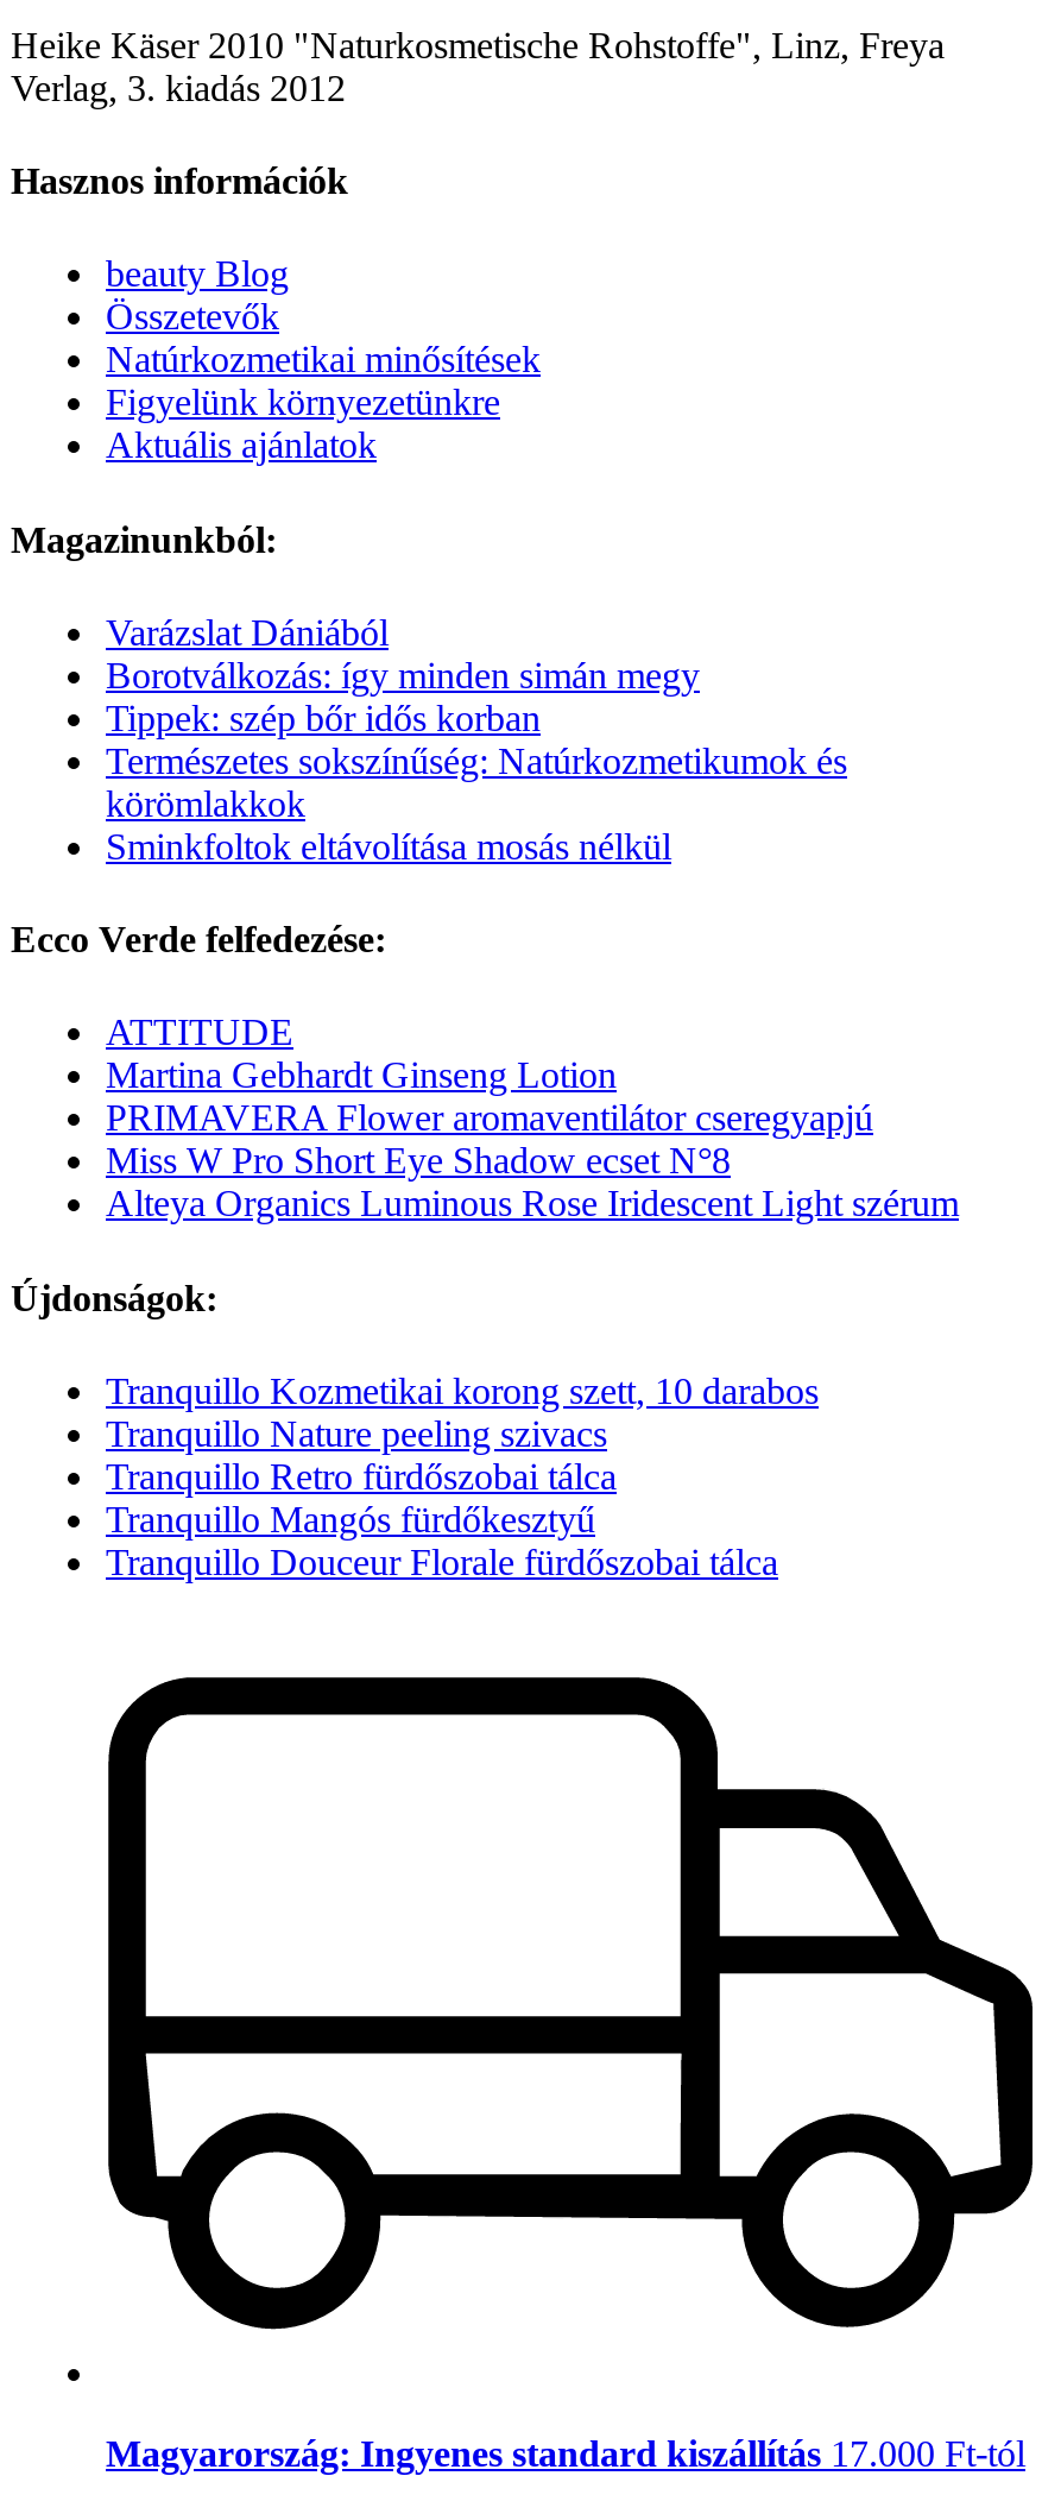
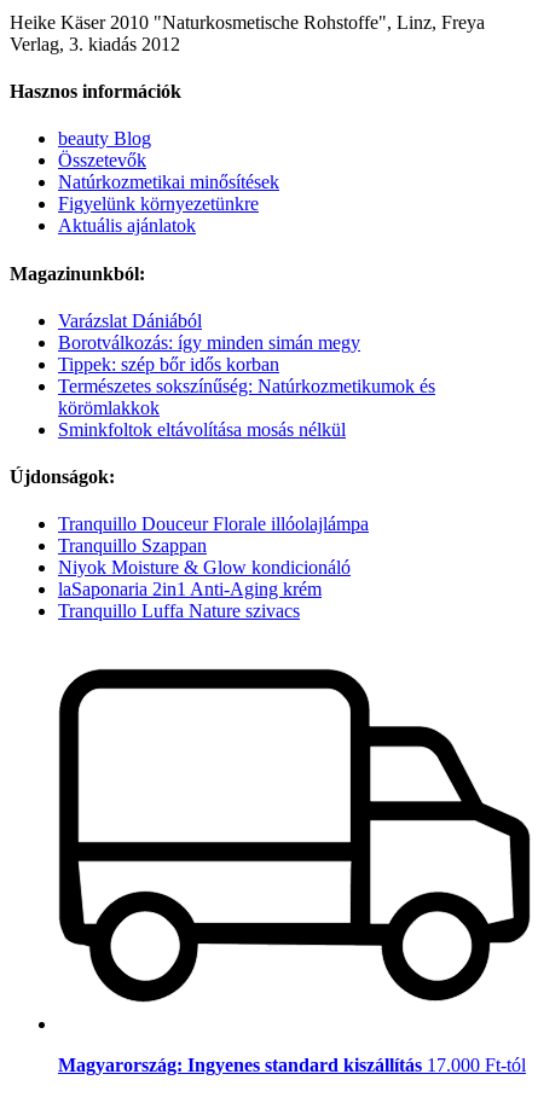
[11,919,959,1224] Ecco Verde felfedezése: | ATTITUDE | Martina Gebhardt Ginseng Lotion | PRIMAVERA Flower aromaventilátor cseregyapjú | Miss W Pro Short Eye Shadow ecset N°8 | Alteya Organics Luminous Rose Iridescent Light szérum -> none
[106,1371,819,1582] Tranquillo Kozmetikai korong szett, 10 darabos | Tranquillo Nature peeling szivacs | Tranquillo Retro fürdőszobai tálca | Tranquillo Mangós fürdőkesztyű | Tranquillo Douceur Florale fürdőszobai tálca -> [58,514,369,622] Tranquillo Douceur Florale illóolajlámpa | Tranquillo Szappan | Niyok Moisture & Glow kondicionáló | laSaponaria 2in1 Anti-Aging krém | Tranquillo Luffa Nature szivacs

